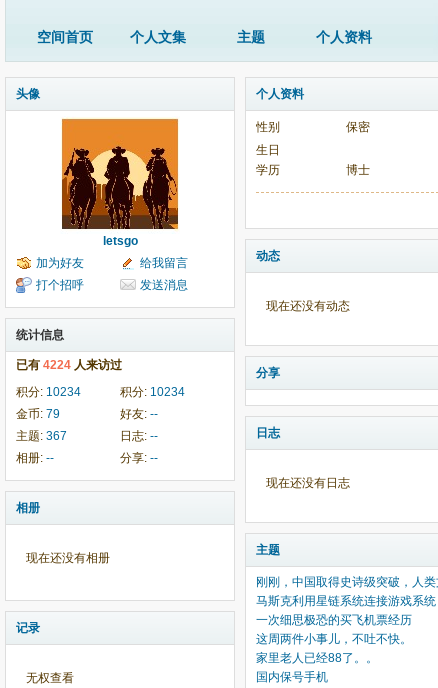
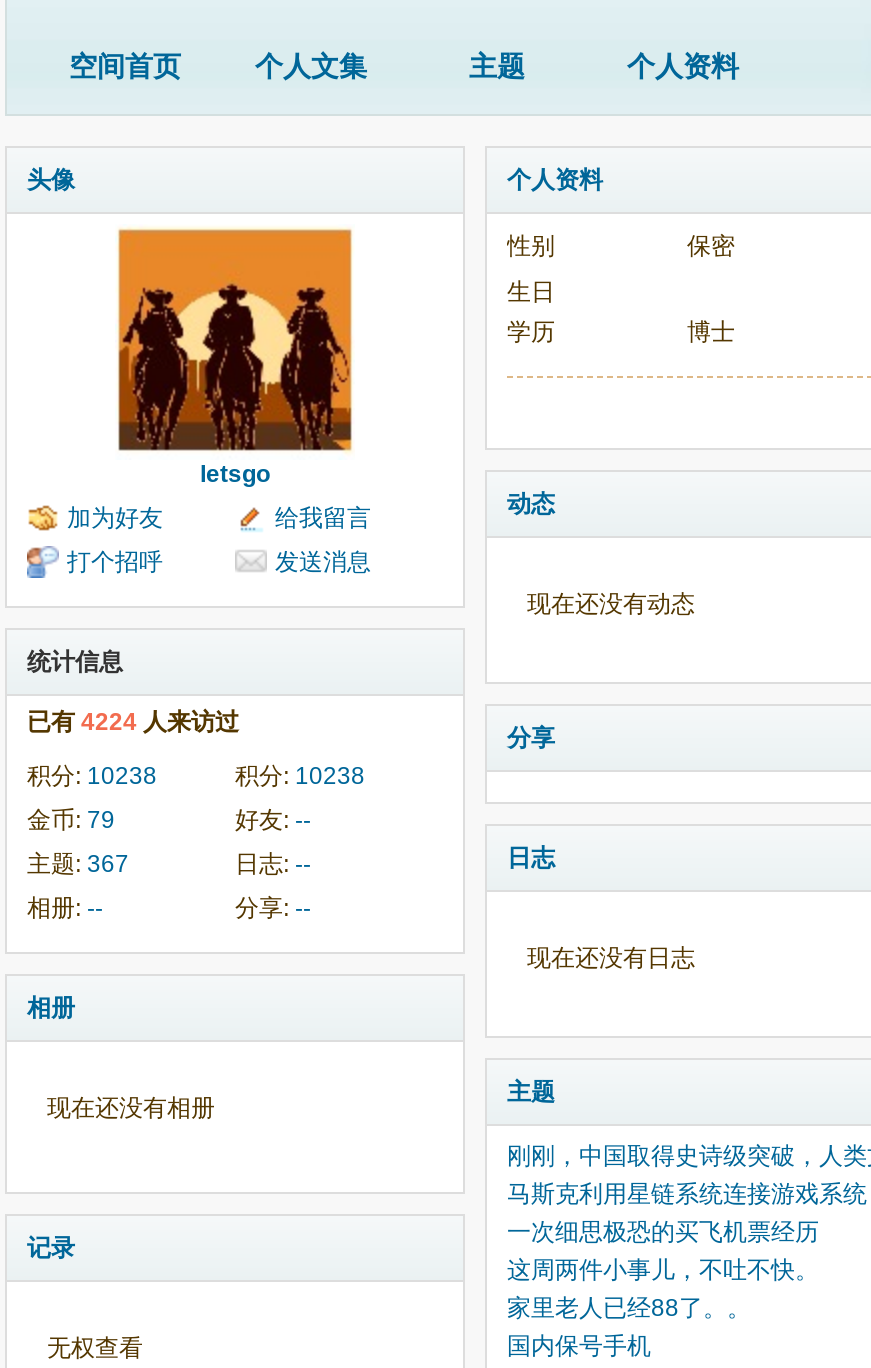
[16,385,81,399] 积分: 10234 -> [27,762,157,790] 积分: 10238
[120,385,185,399] 积分: 10234 -> [235,762,365,790] 积分: 10238

